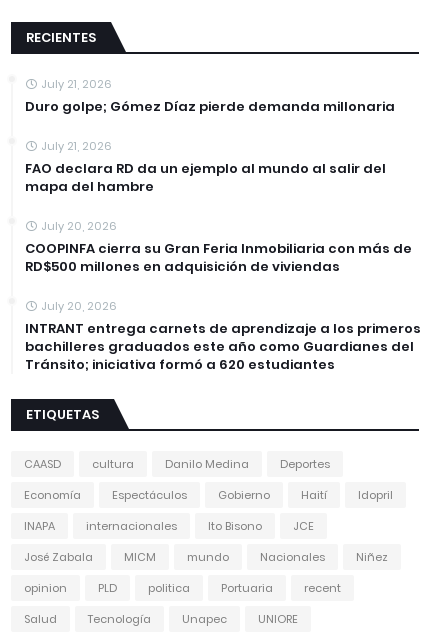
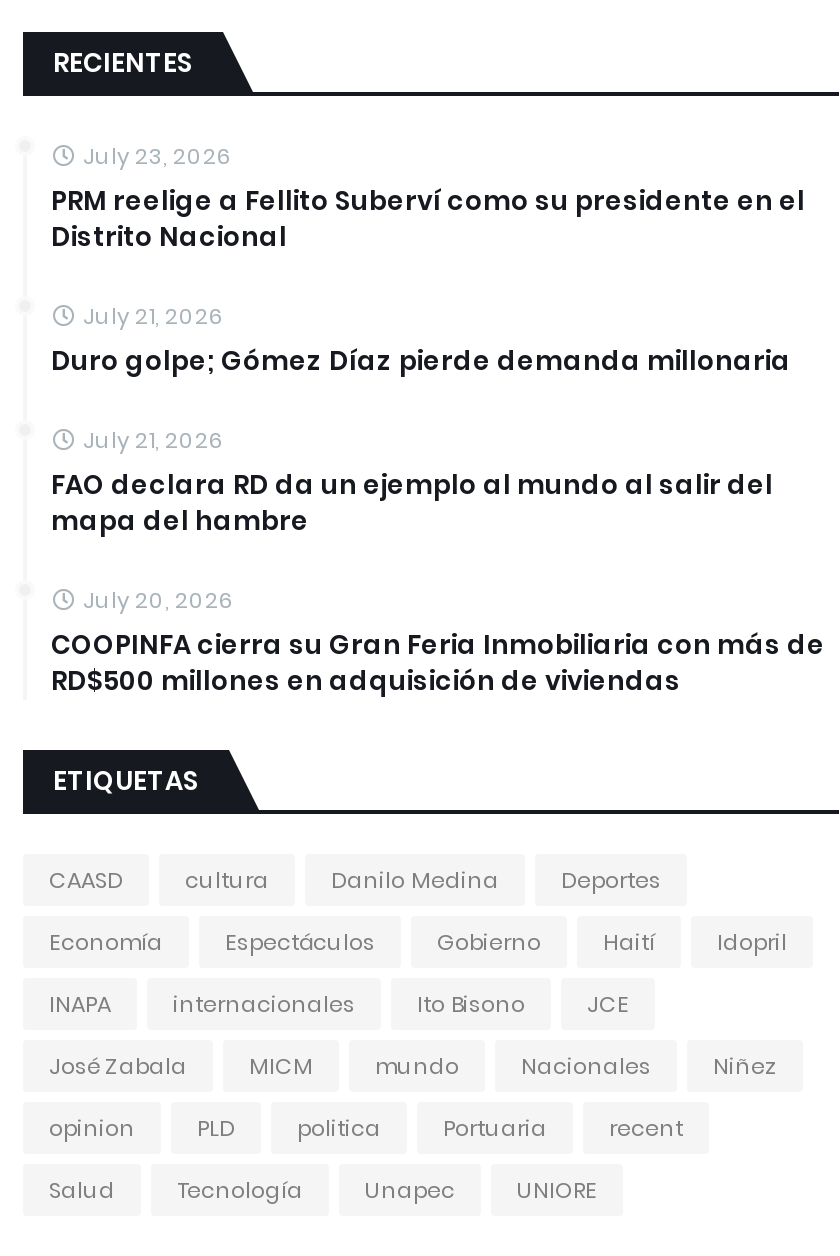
none -> [51,139,805,255] July 23, 2026 | PRM reelige a Fellito Suberví como su presidente en el | Distrito Nacional
moved [25,76,412,276] -> [51,299,825,699]: July 21, 2026 | Duro golpe; Gómez Díaz pierde demanda millonaria | July 21, 2026 | FAO declara RD da un ejemplo al mundo al salir del | mapa del hambre | July 20, 2026 | COOPINFA cierra su Gran Feria Inmobiliaria con más de | RD$500 millones en adquisición de viviendas
[25,298,421,374] July 20, 2026 | INTRANT entrega carnets de aprendizaje a los primeros | bachilleres graduados este año como Guardianes del | Tránsito; iniciativa formó a 620 estudiantes -> none

